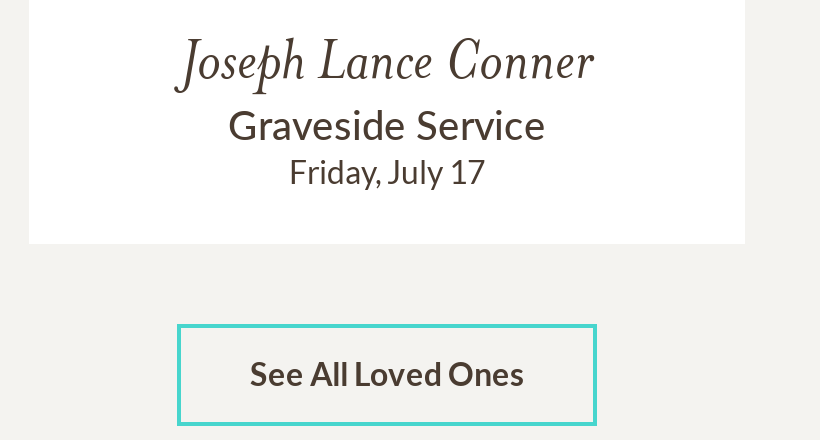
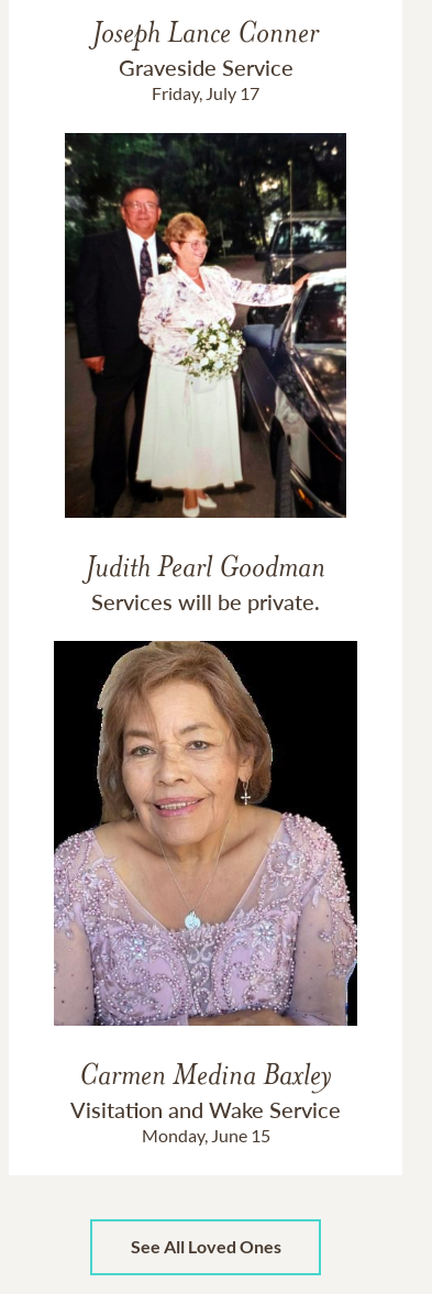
none -> [53,640,358,1146] [image] | Carmen Medina Baxley | Visitation and Wake Service | Monday, June 15
none -> [64,132,347,615] [image] | Judith Pearl Goodman | Services will be private.

